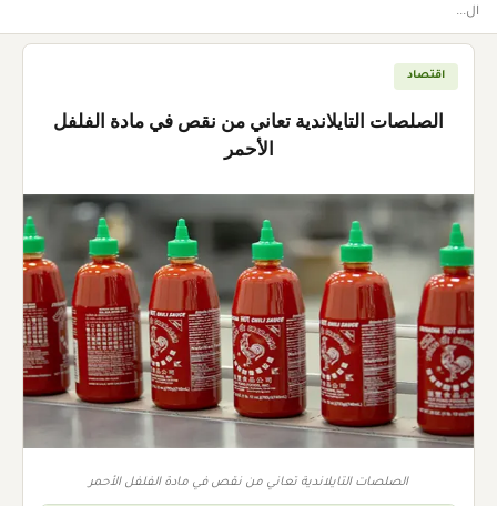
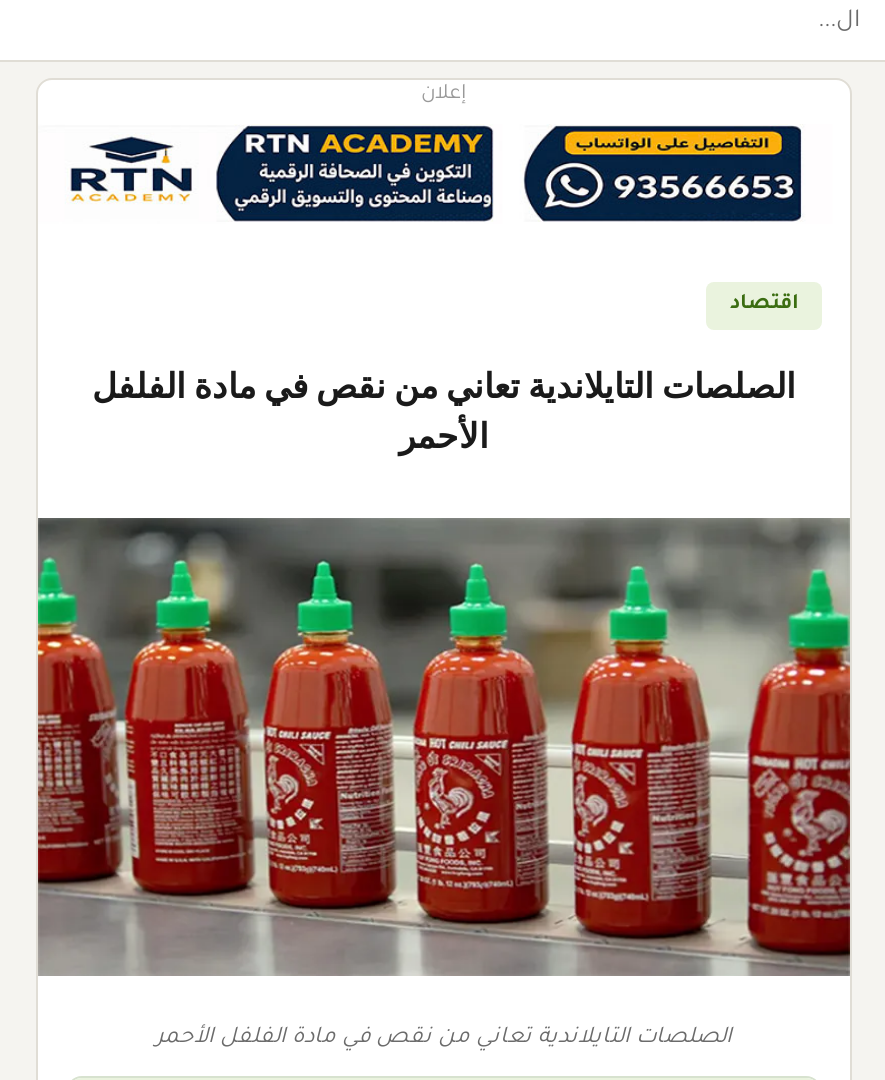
none -> [68,134,194,202] [image]
none -> [214,124,496,224] [image]
none -> [421,84,467,106] إعلان
none -> [522,124,804,224] [image]

